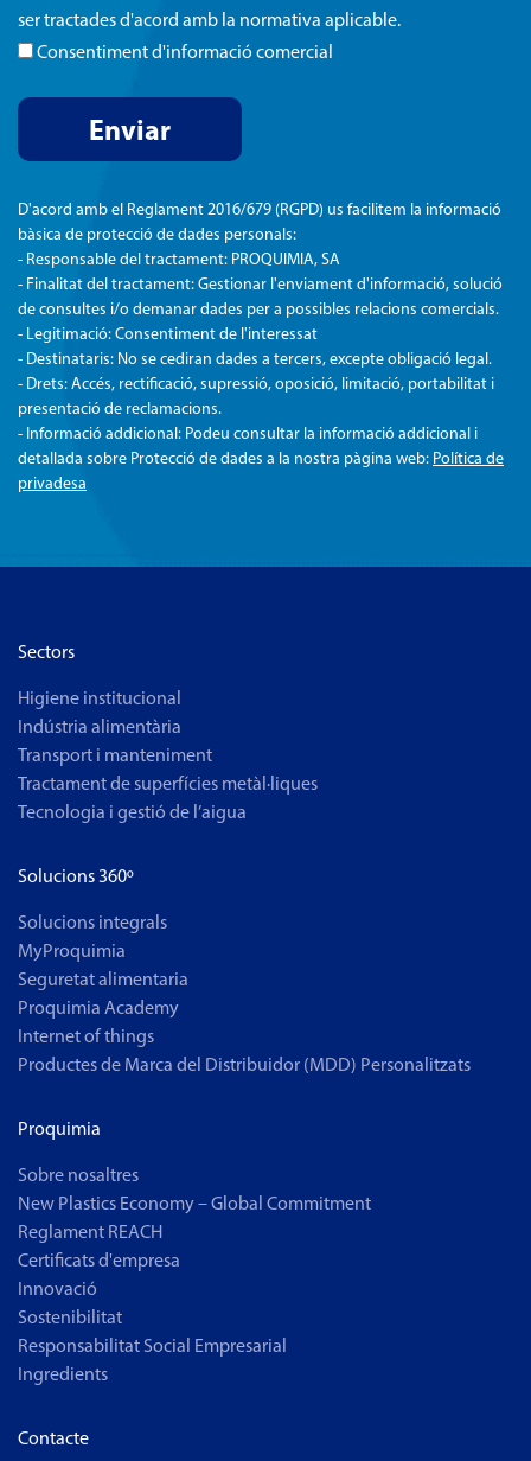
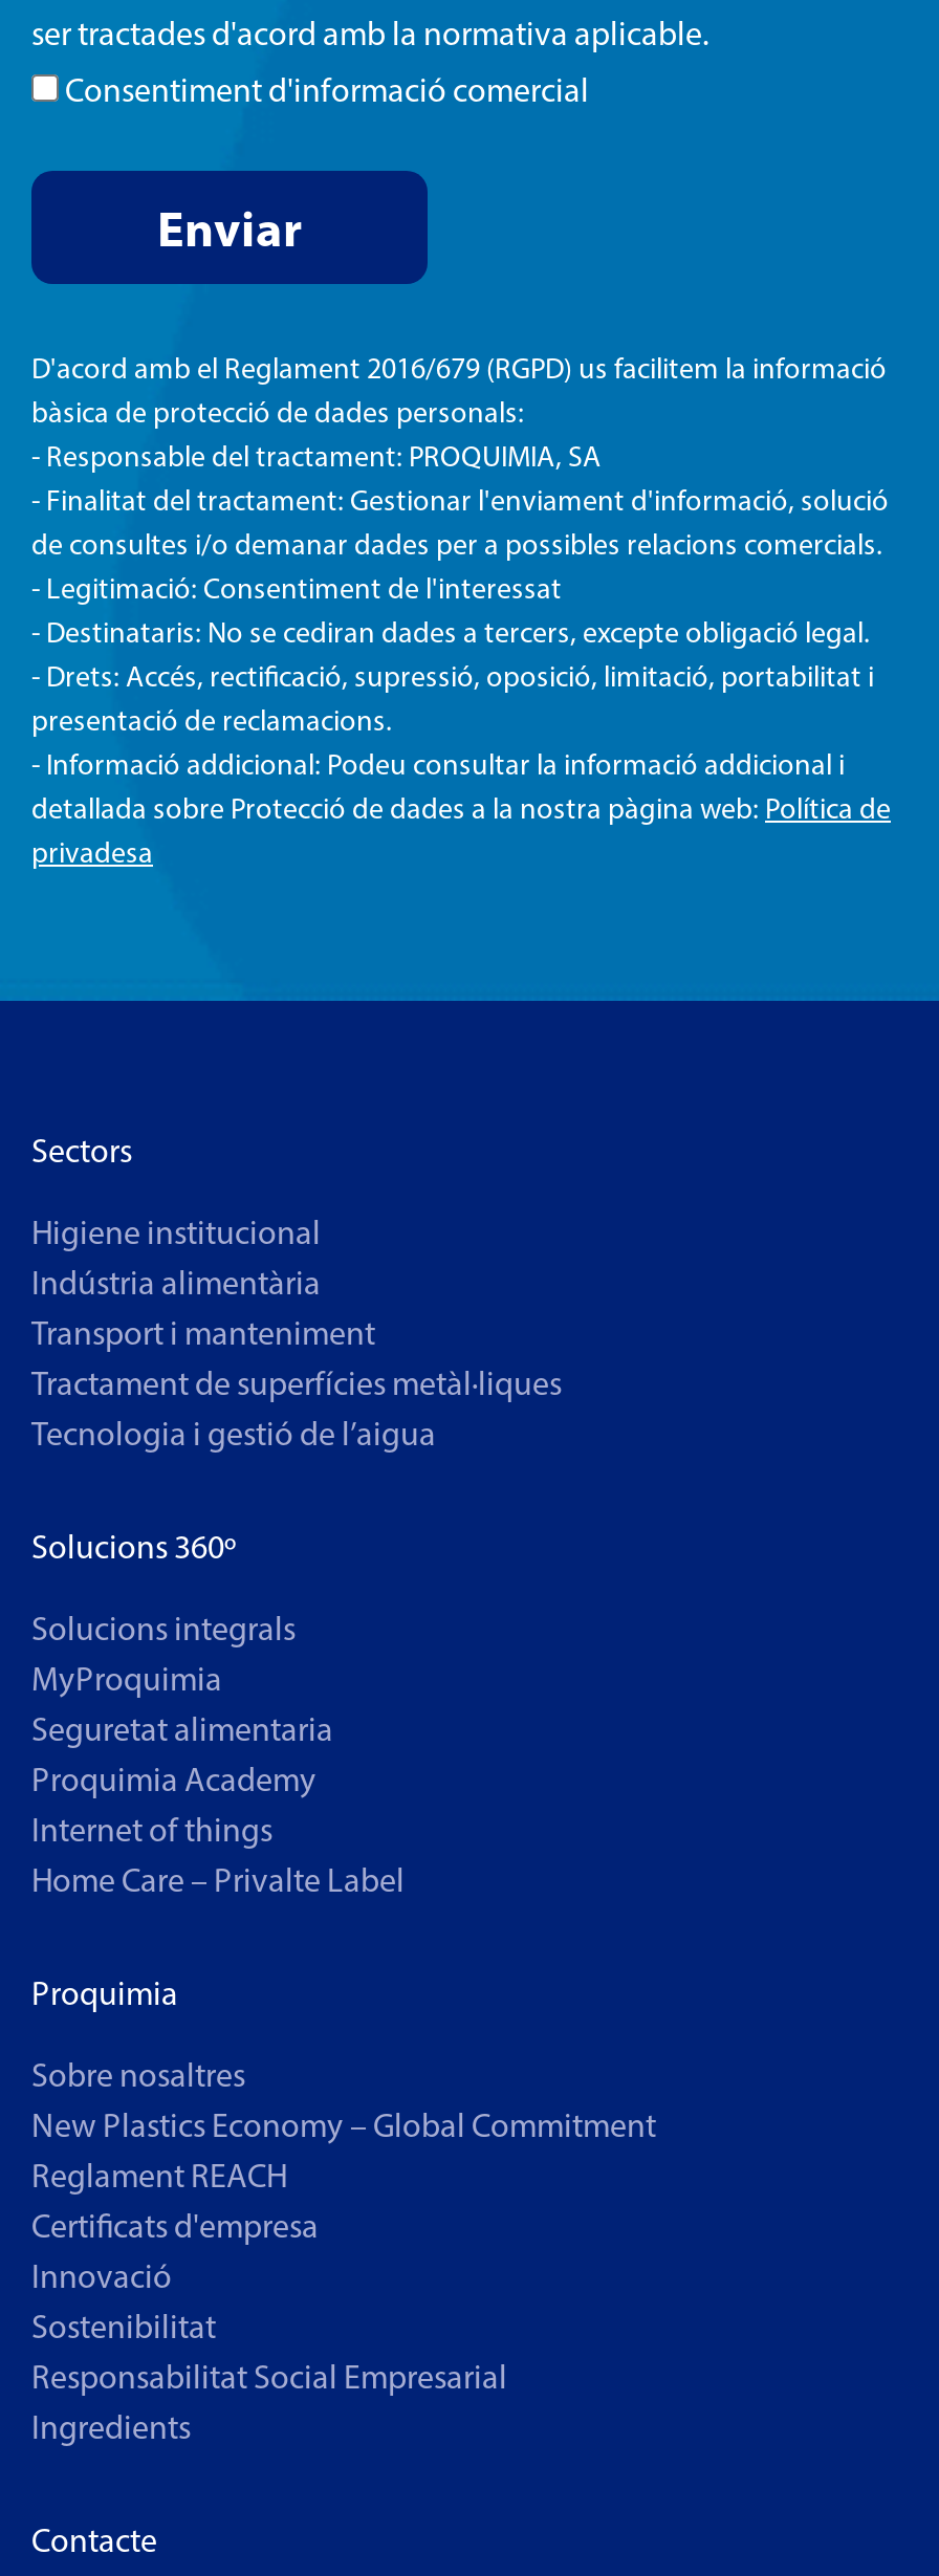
[18,1053,471,1076] Productes de Marca del Distribuidor (MDD) Personalitzats -> [31,1860,405,1900] Home Care – Privalte Label

